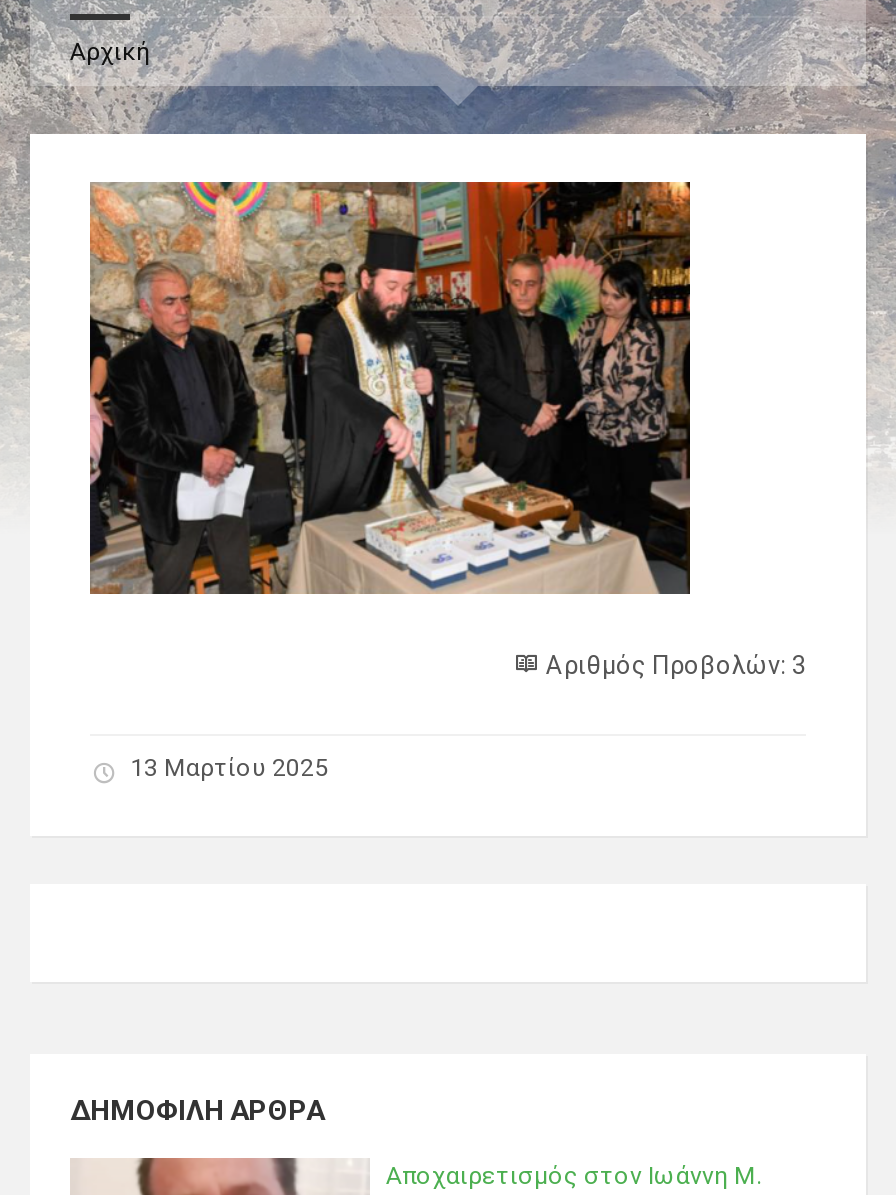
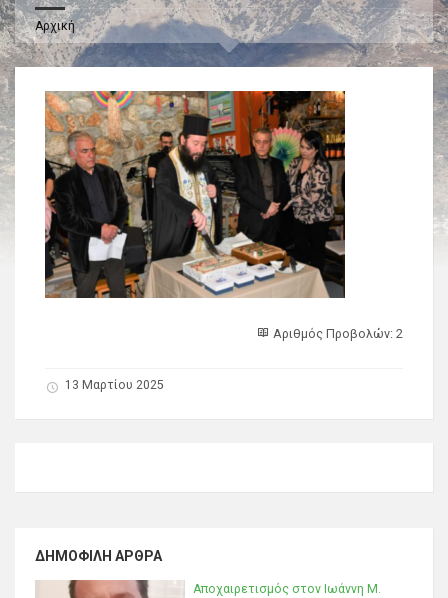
[540,651,806,681] Αριθμός Προβολών: 3 -> [270,326,403,341] Αριθμός Προβολών: 2

